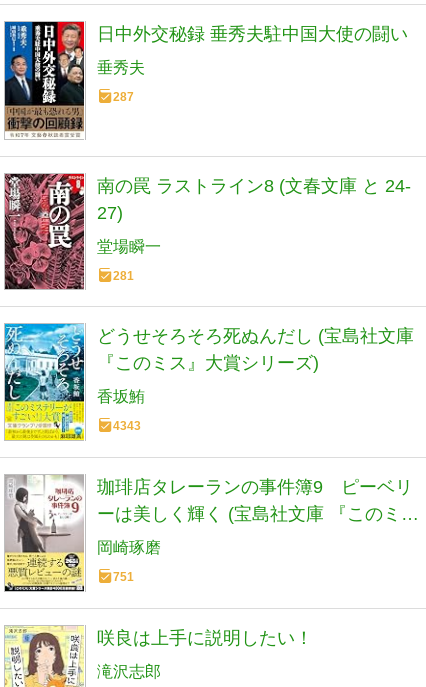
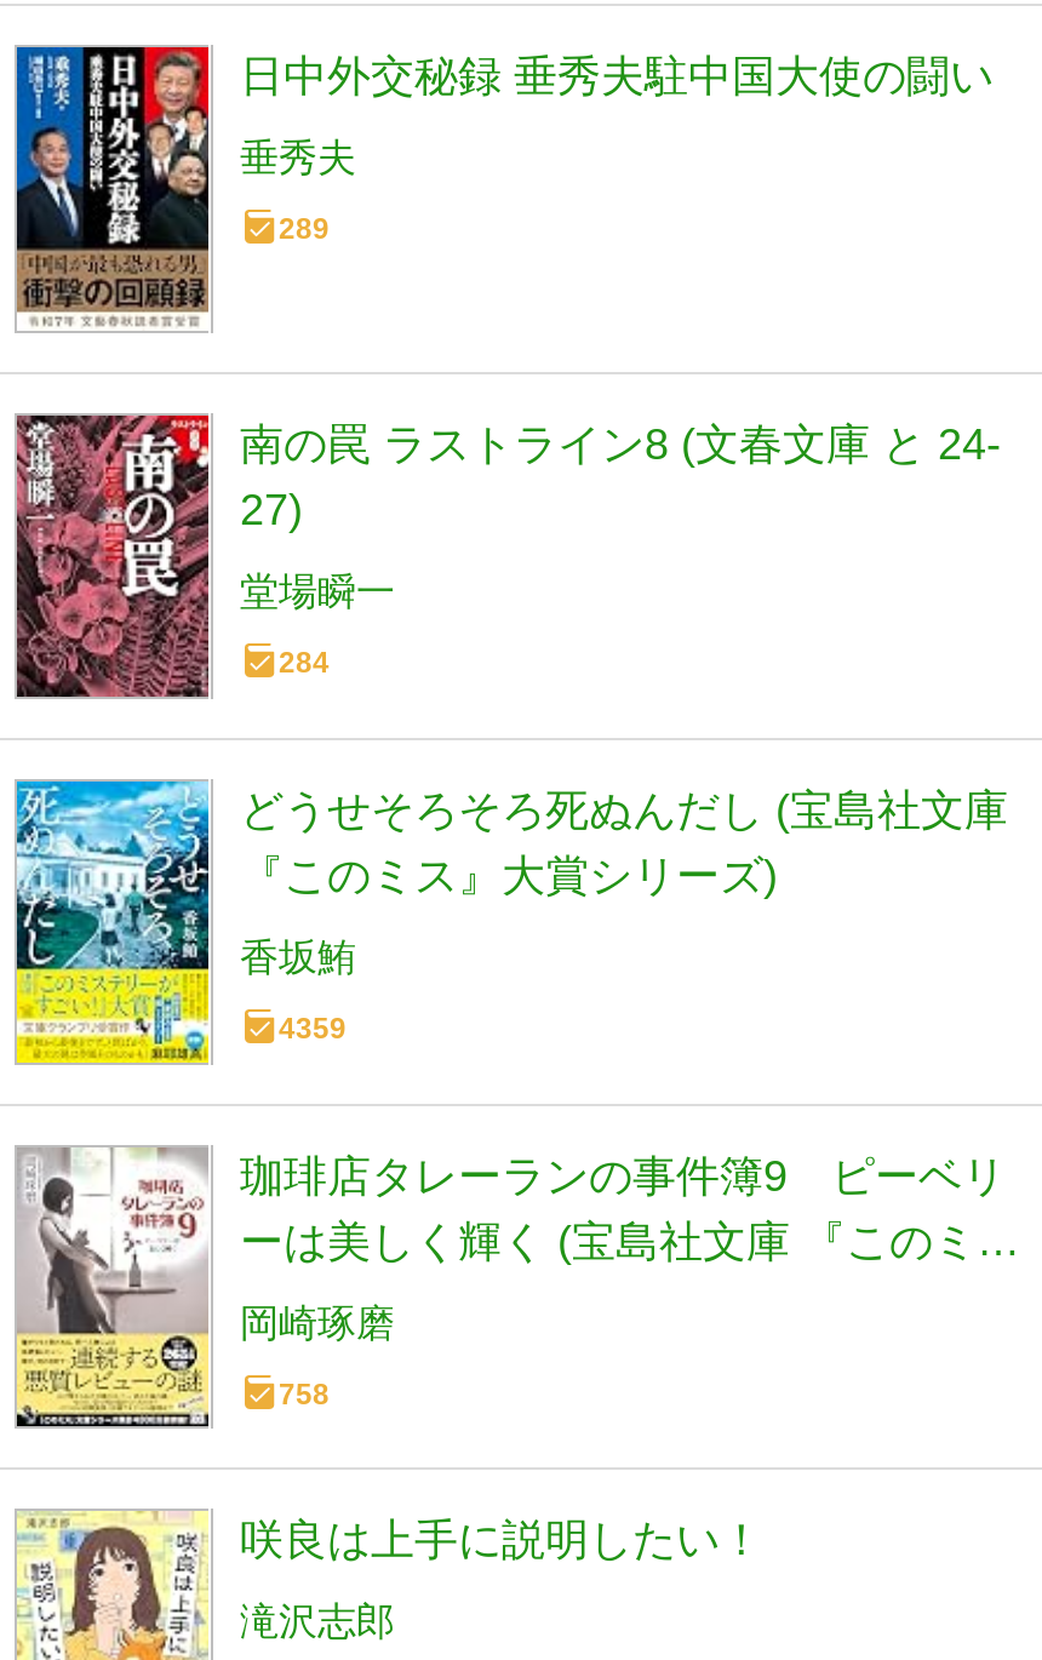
[113,90,134,104] 287 -> [279,213,330,246] 289
[113,269,134,283] 281 -> [279,646,330,680] 284
[113,419,141,433] 4343 -> [279,1012,347,1045] 4359
[113,570,134,584] 751 -> [279,1376,330,1410] 758

